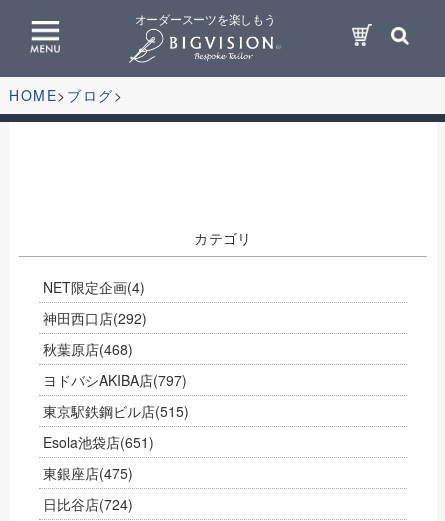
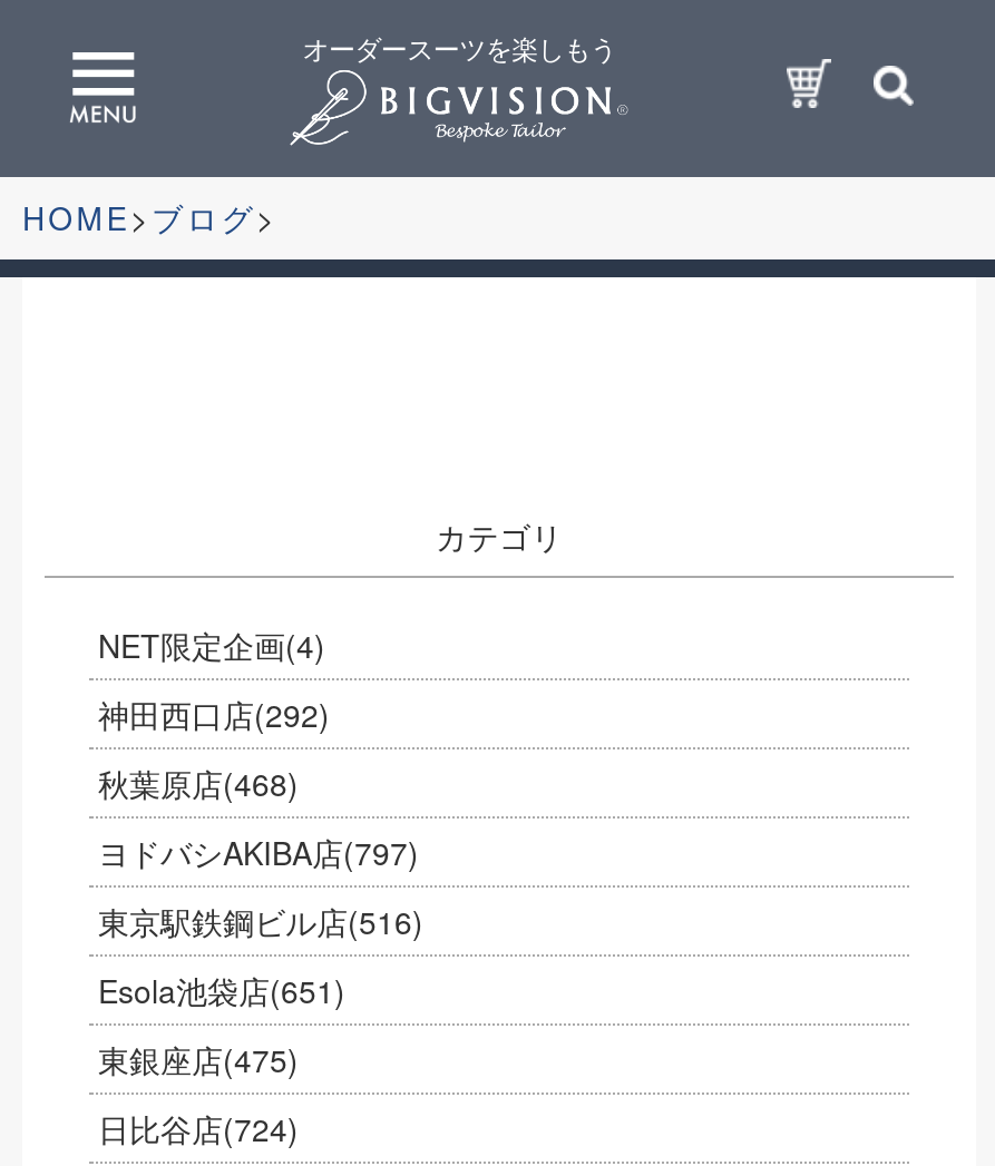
[43,401,189,421] 東京駅鉄鋼ビル店(515) -> [98,899,423,943] 東京駅鉄鋼ビル店(516)

